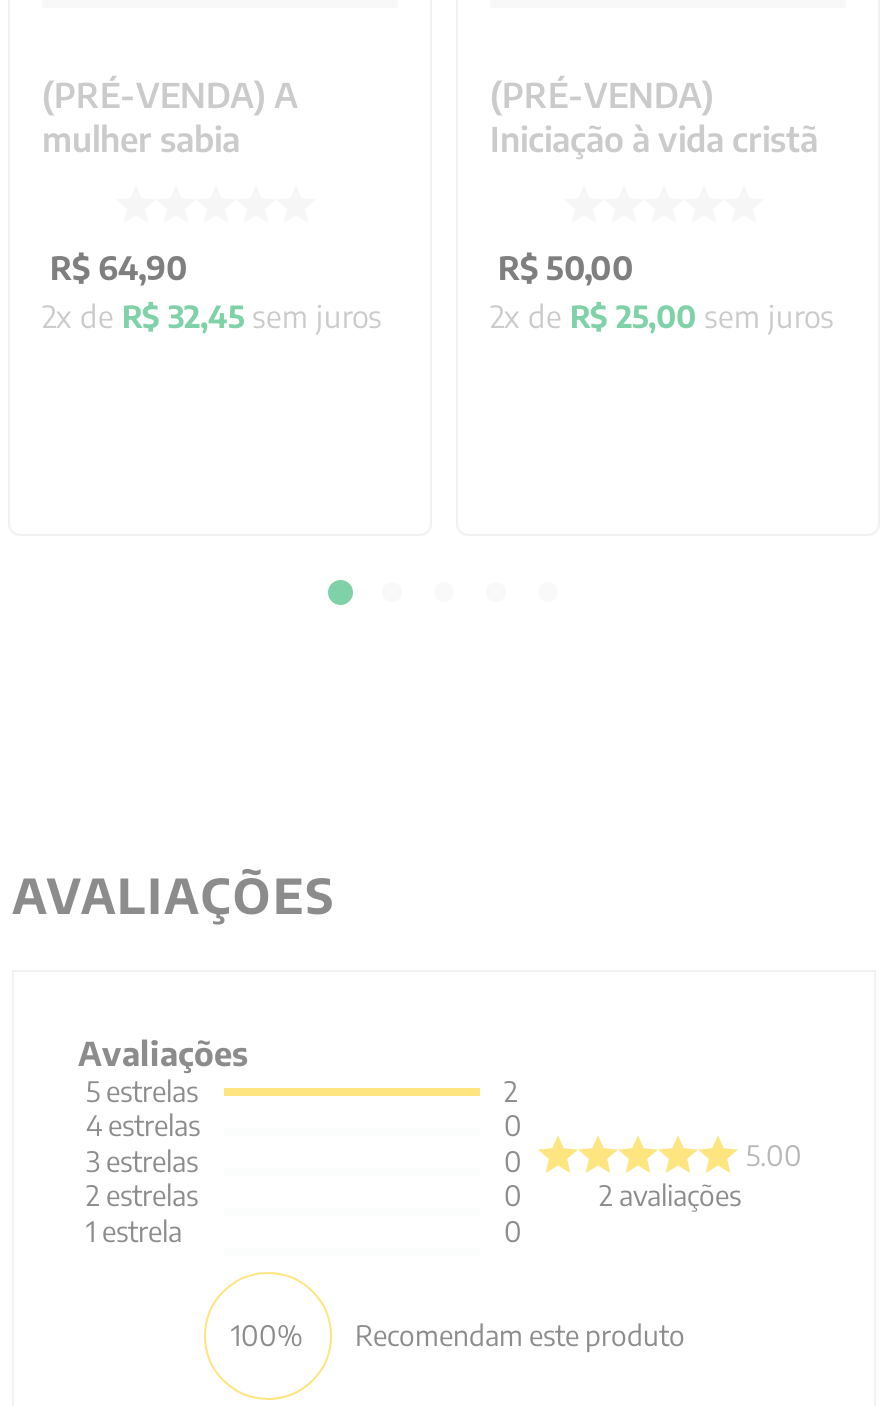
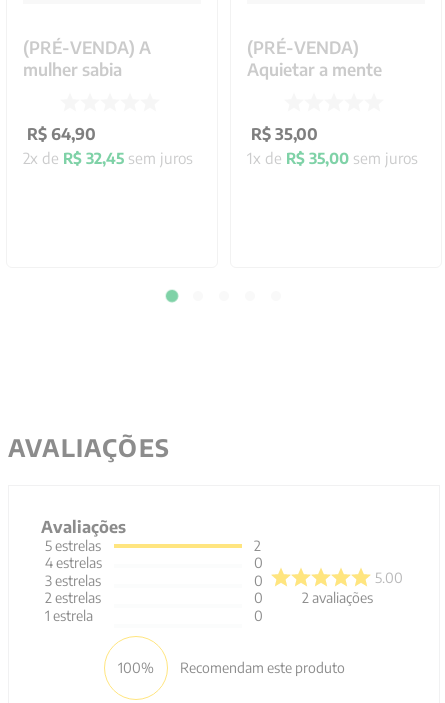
[490,116,818,160] Iniciação à vida cristã -> [247,58,382,80] Aquietar a mente
[490,248,834,334] R$ 50,00 | 2x de R$ 25,00 sem juros -> [247,124,418,167] R$ 35,00 | 1x de R$ 35,00 sem juros

